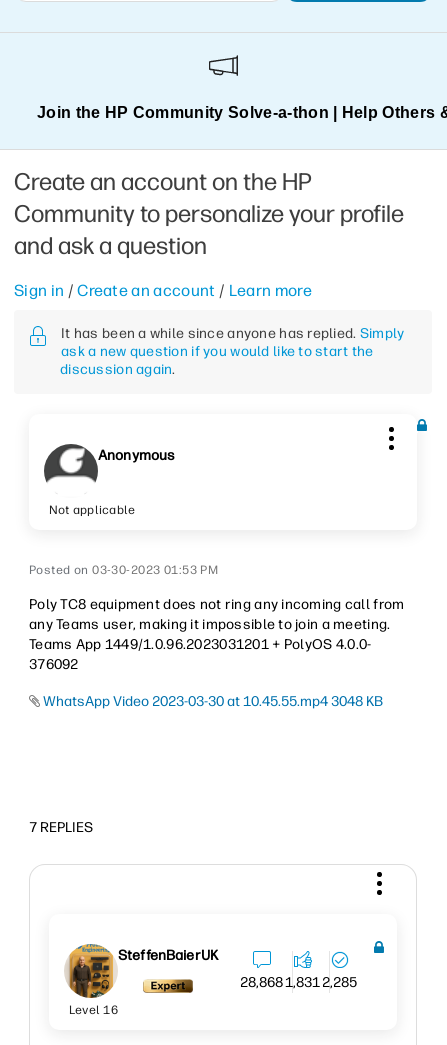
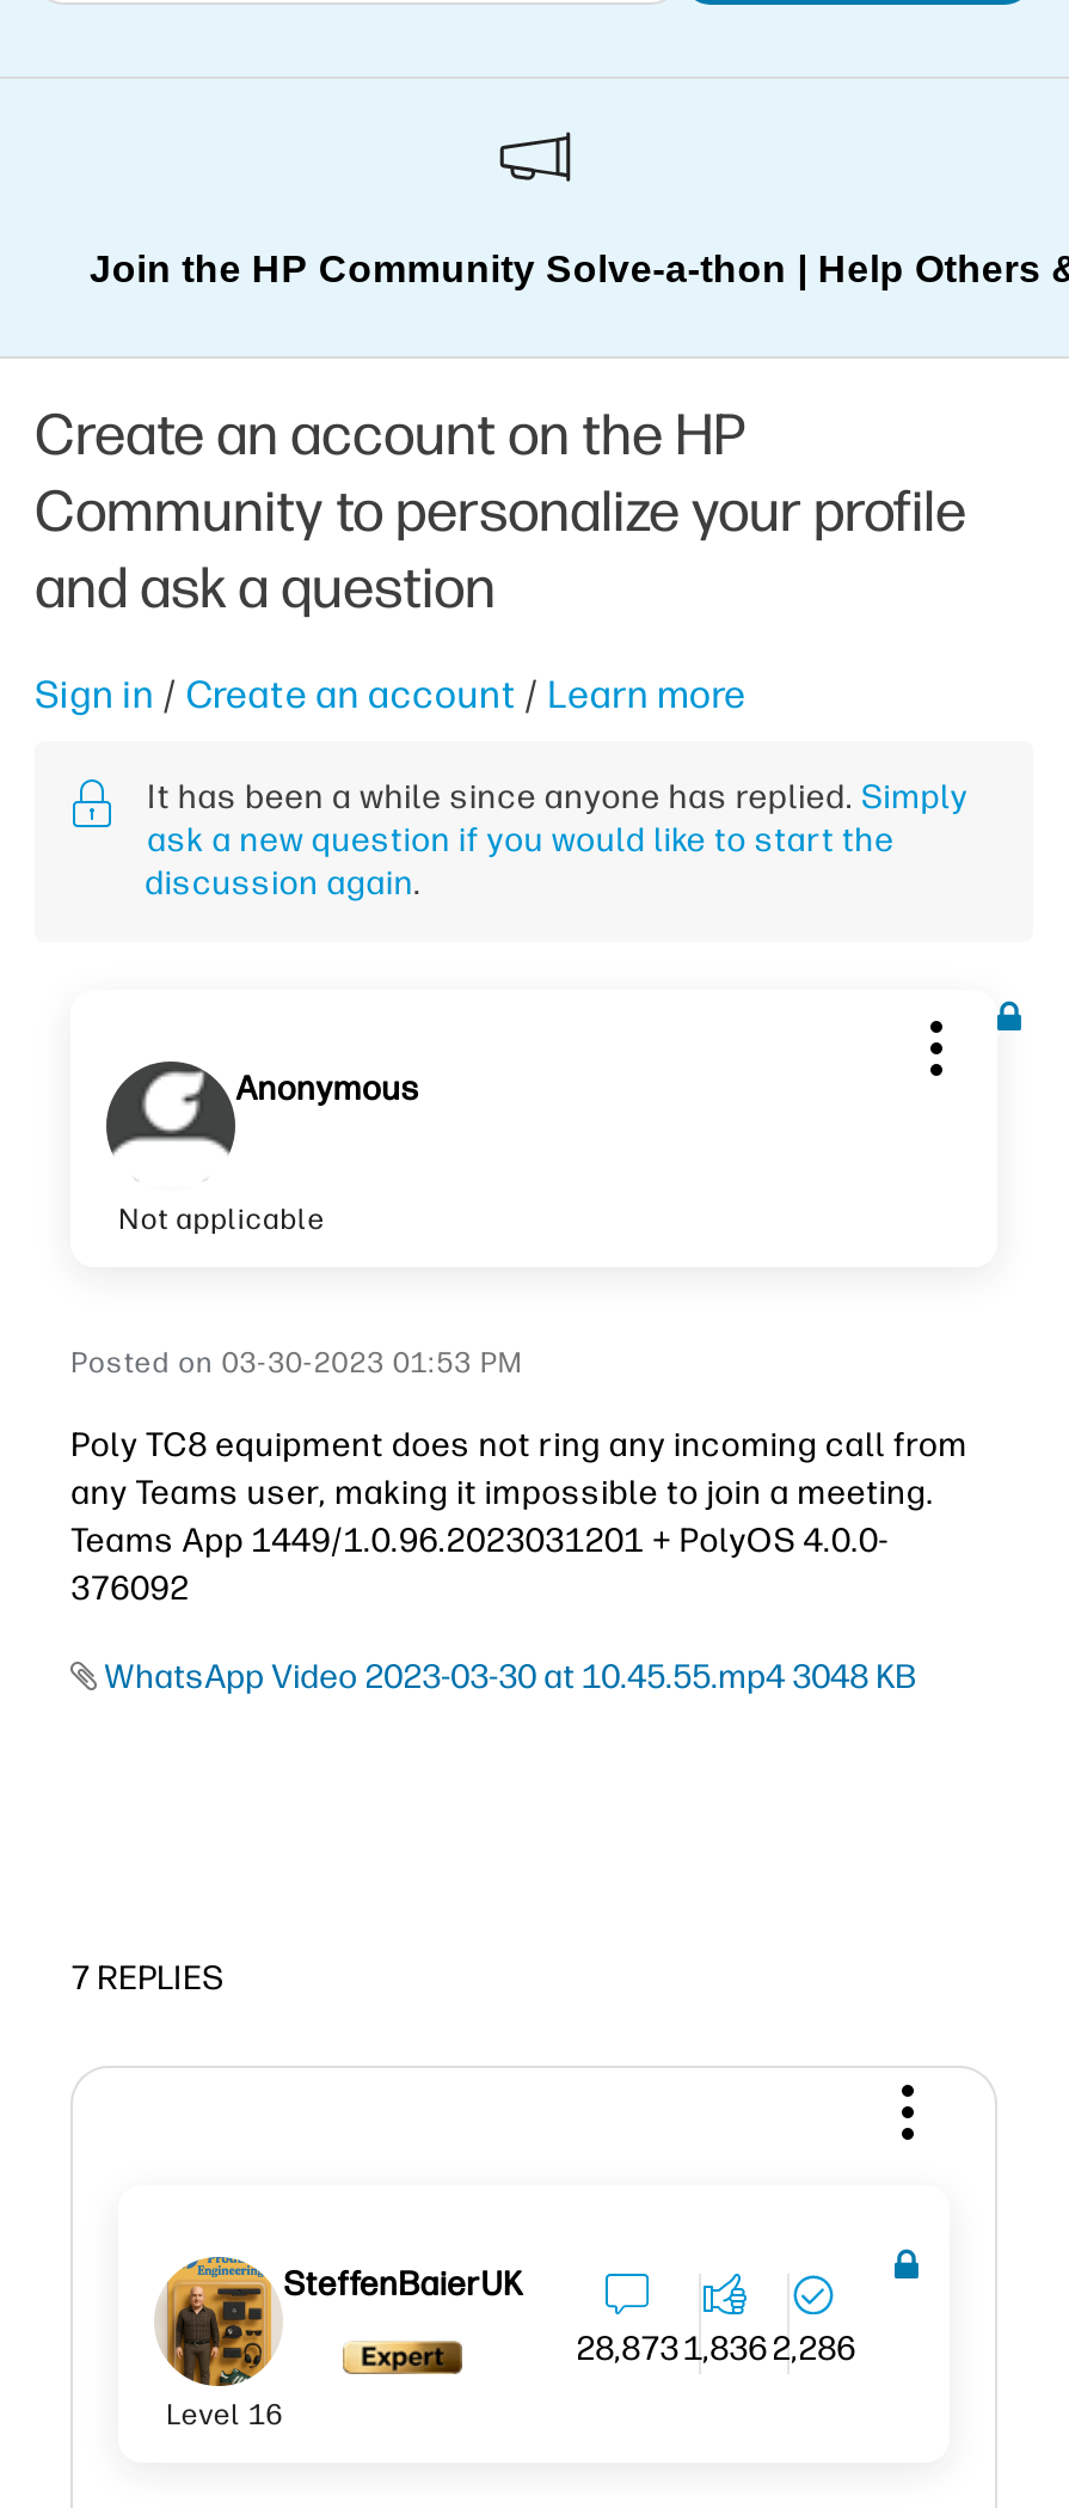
[240,974,357,991] 28,868 1,831 2,285 -> [576,2330,855,2370] 28,873 1,836 2,286

